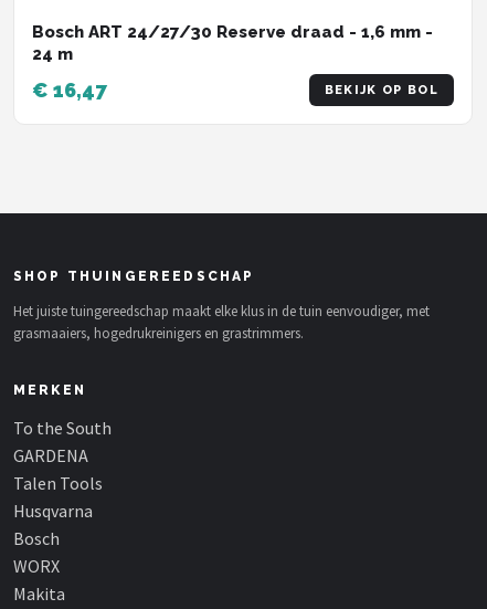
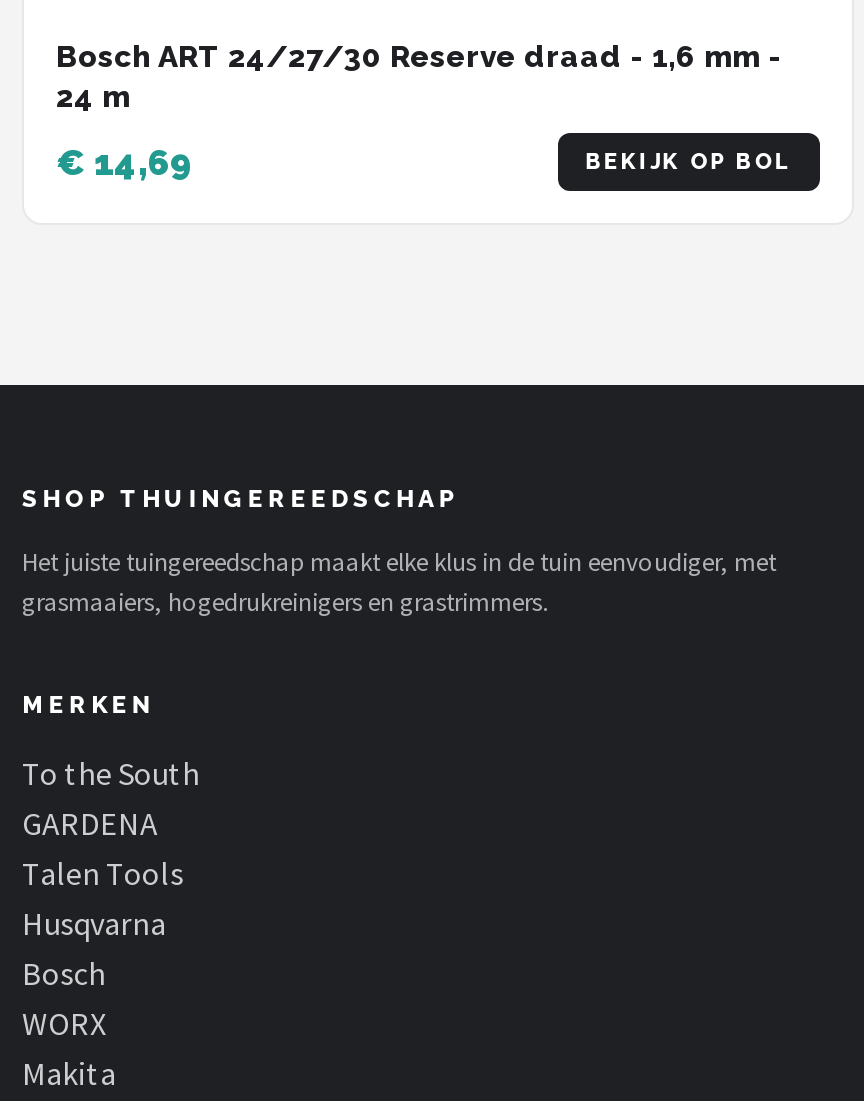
[32,78,107,101] € 16,47 -> [56,140,192,182] € 14,69

